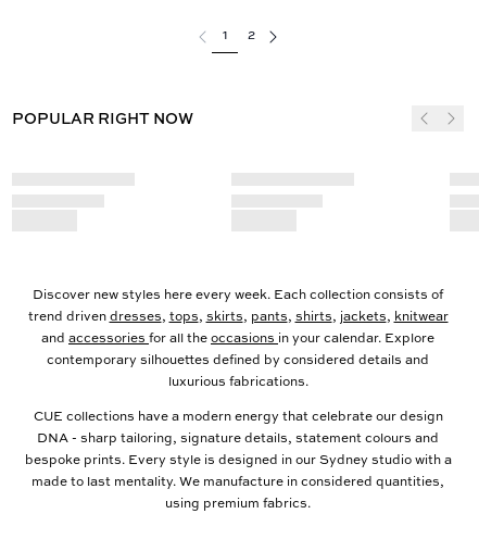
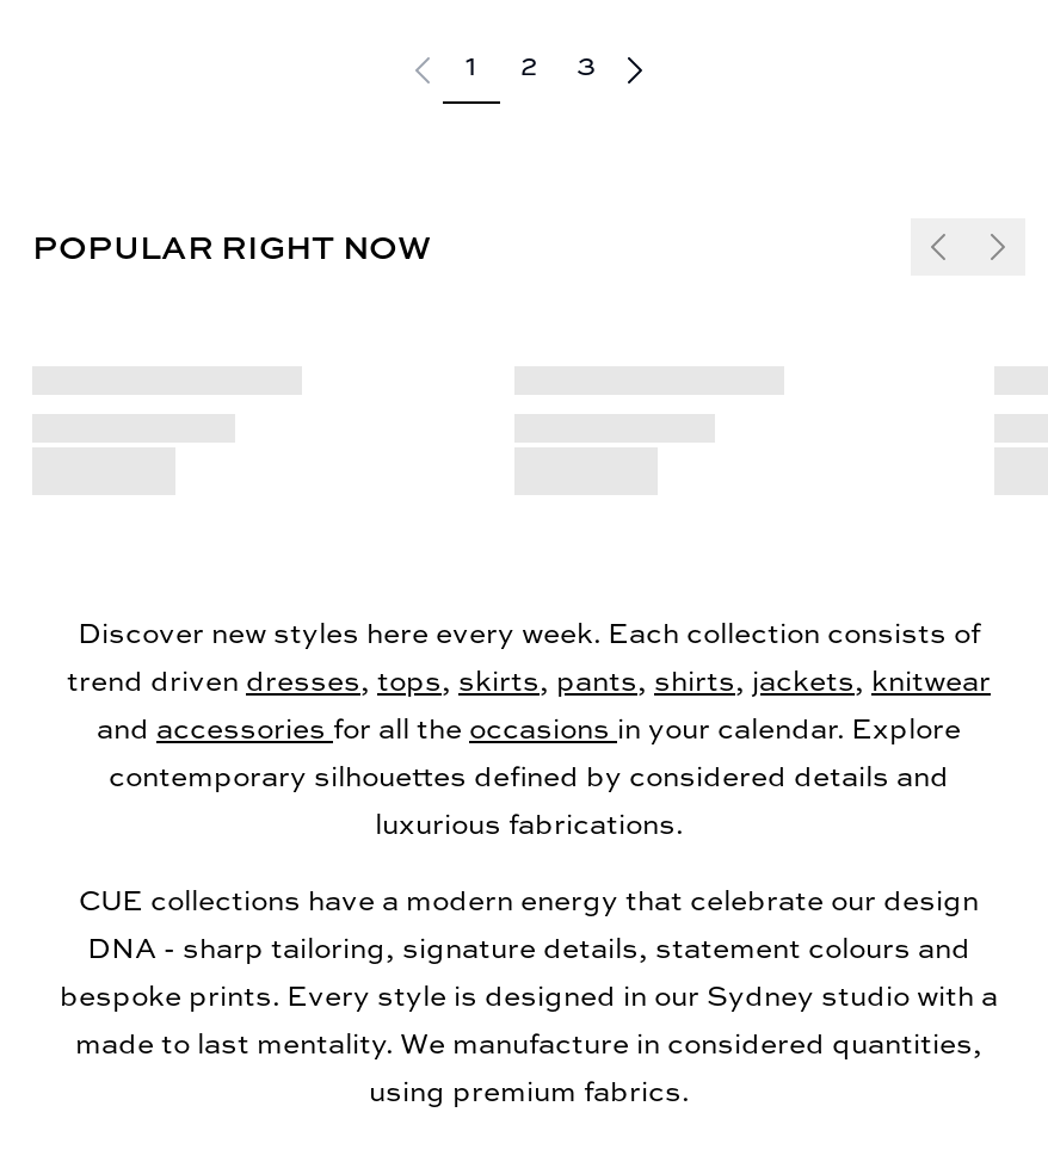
none -> [577,42,596,83] 3

